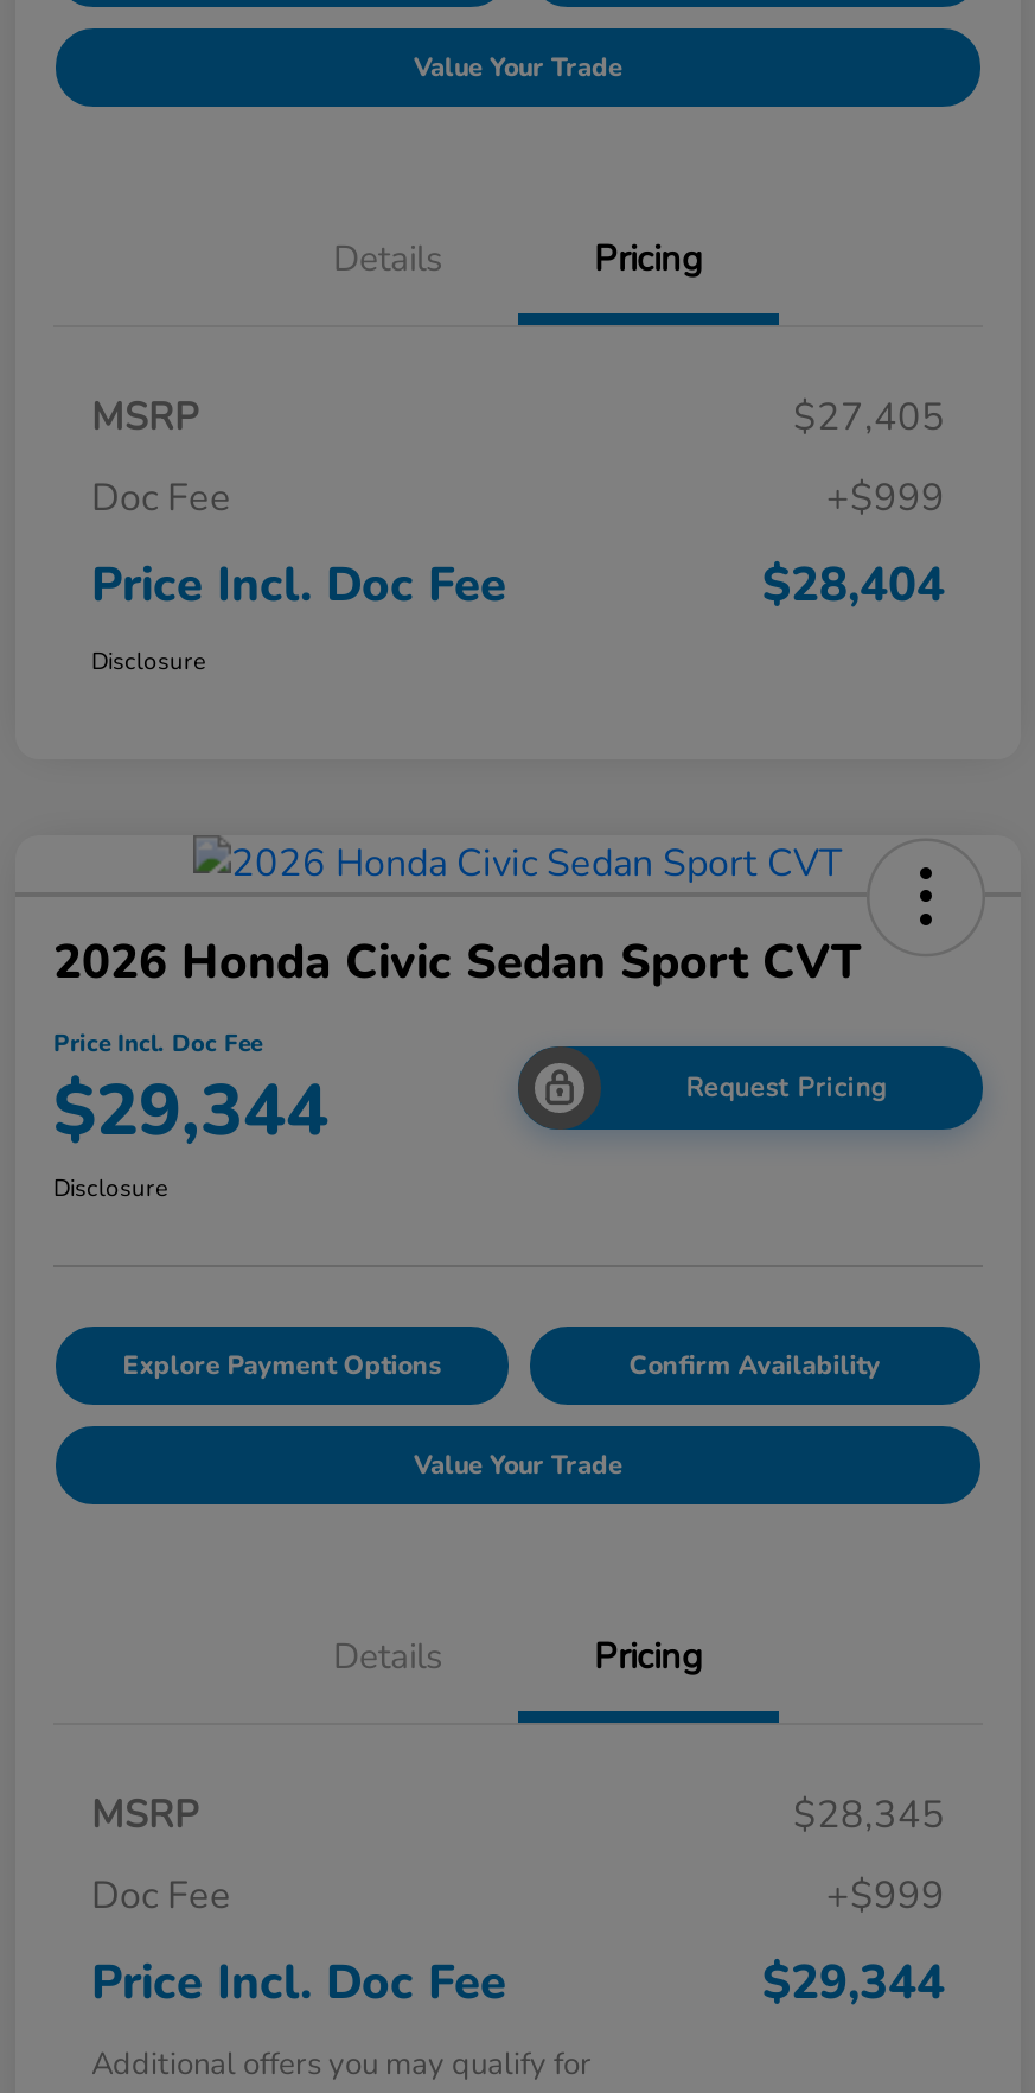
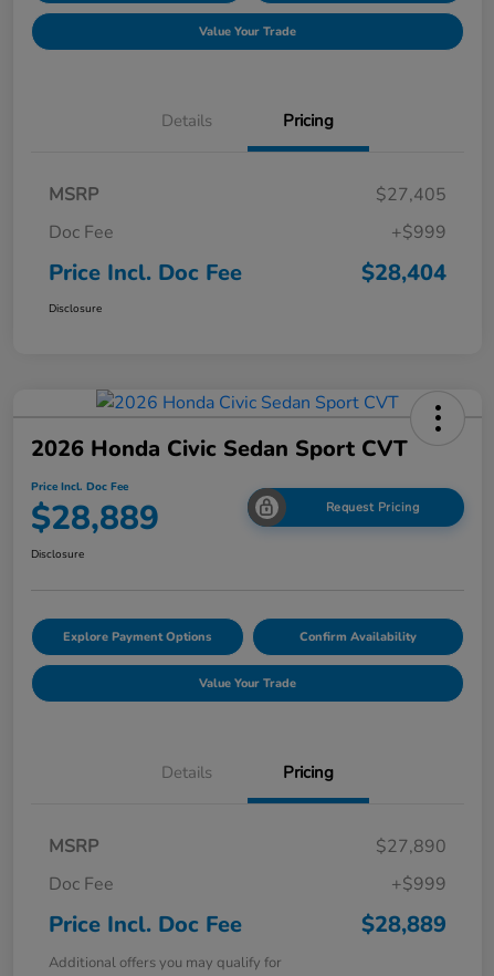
[53,1063,328,1160] $29,344 -> [31,496,159,541] $28,889
[793,1789,945,1841] $28,345 -> [376,834,446,858] $27,890
[762,1950,945,2014] $29,344 -> [361,909,446,939] $28,889

